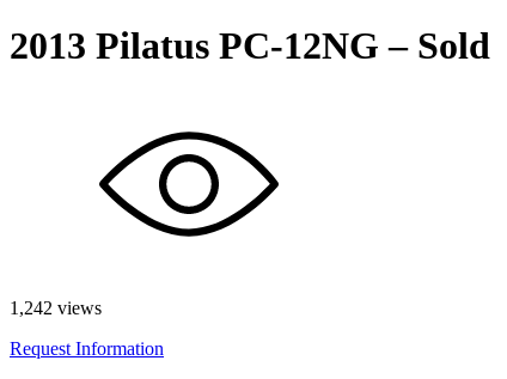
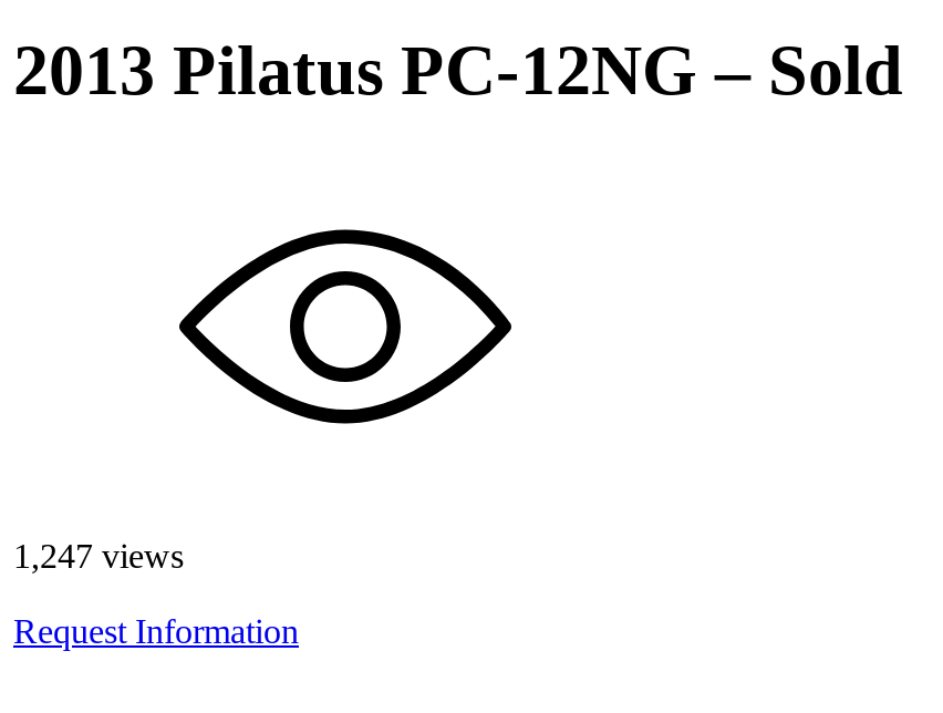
[10,298,102,318] 1,242 views -> [13,537,184,574] 1,247 views

